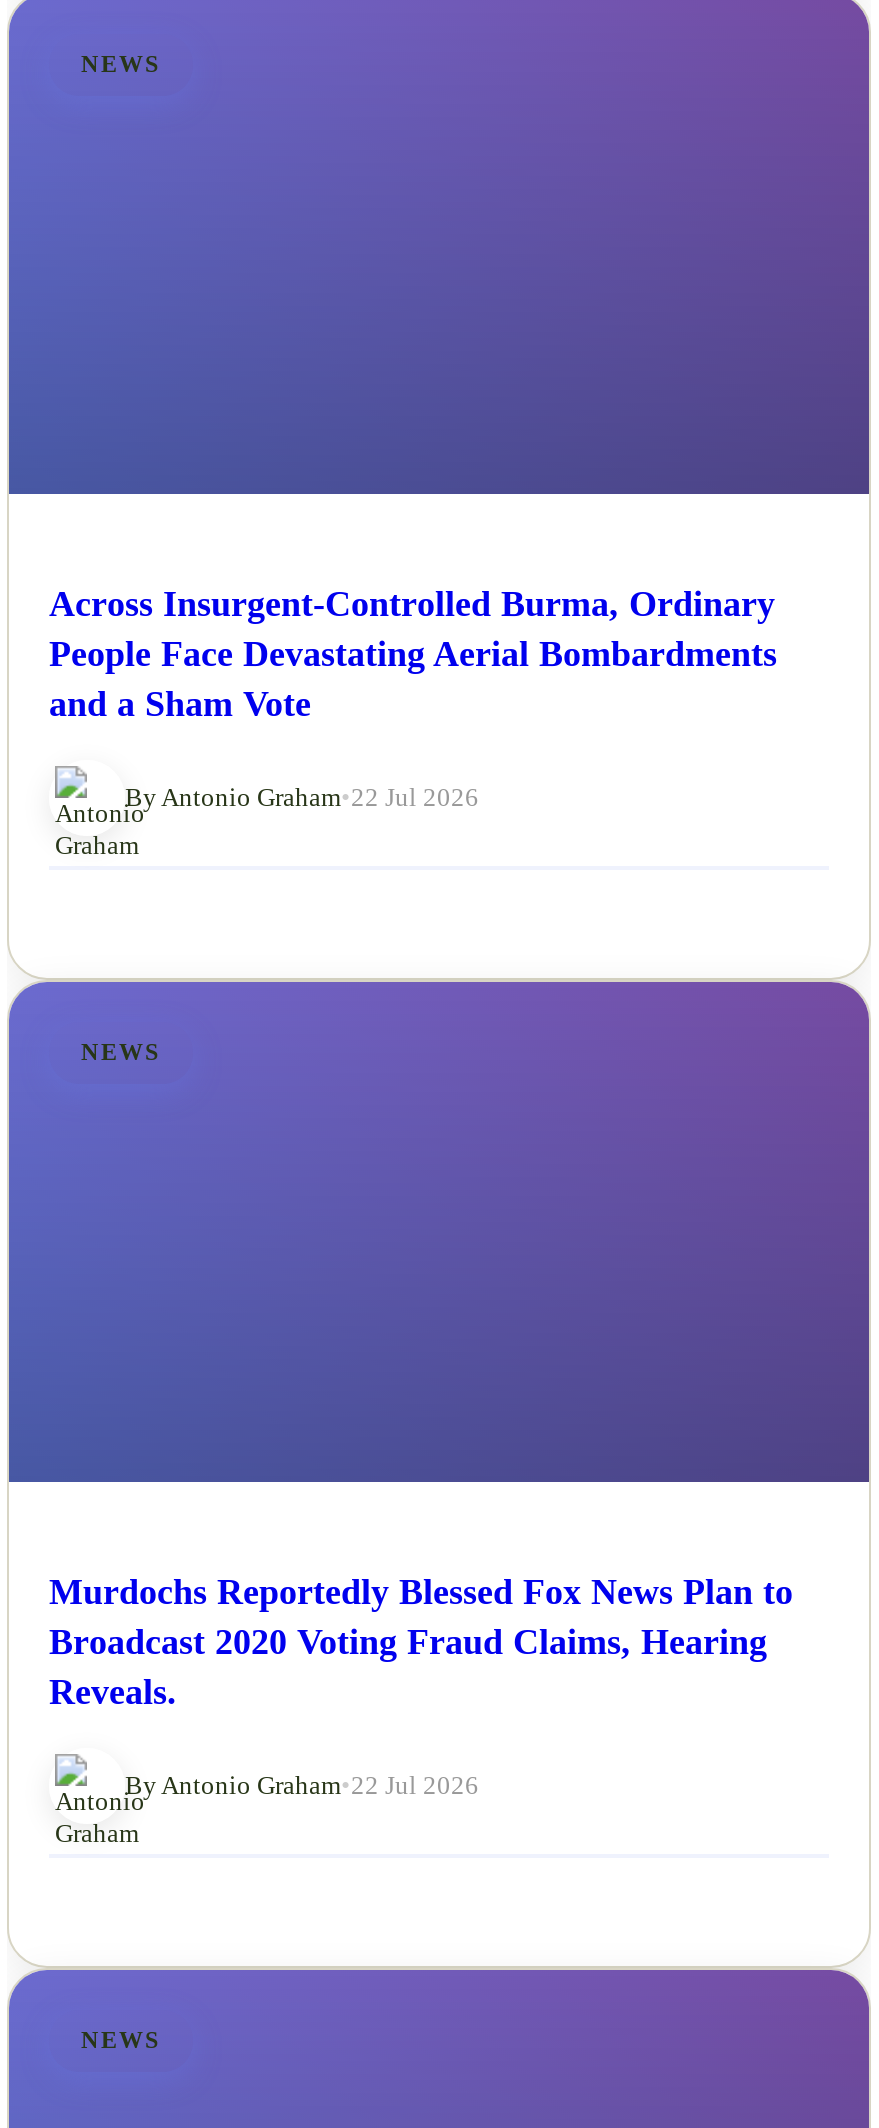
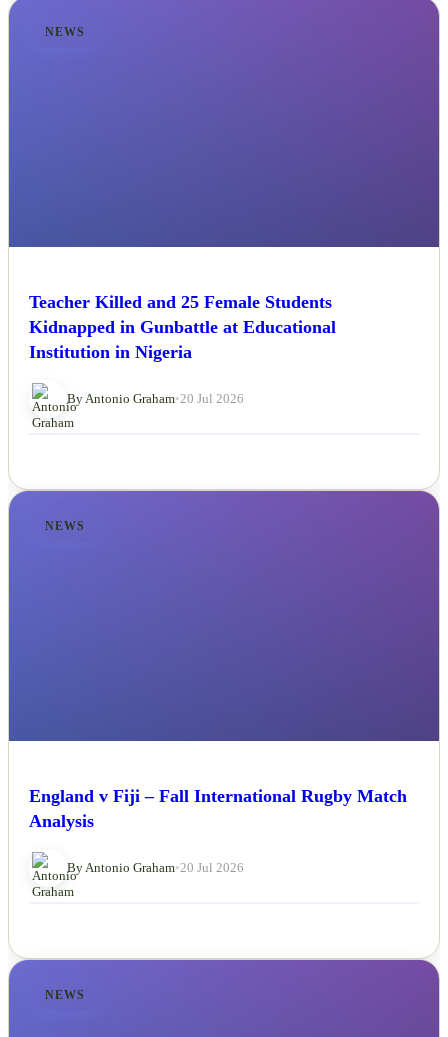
[49,584,777,724] Across Insurgent-Controlled Burma, Ordinary | People Face Devastating Aerial Bombardments | and a Sham Vote -> [29,292,336,362] Teacher Killed and 25 Female Students | Kidnapped in Gunbattle at Educational | Institution in Nigeria
[125,782,479,812] By Antonio Graham • 22 Jul 2026 -> [67,391,244,406] By Antonio Graham • 20 Jul 2026
[49,1572,793,1712] Murdochs Reportedly Blessed Fox News Plan to | Broadcast 2020 Voting Fraud Claims, Hearing | Reveals. -> [29,786,407,831] England v Fiji – Fall International Rugby Match | Analysis
[125,1770,479,1800] By Antonio Graham • 22 Jul 2026 -> [67,860,244,875] By Antonio Graham • 20 Jul 2026

